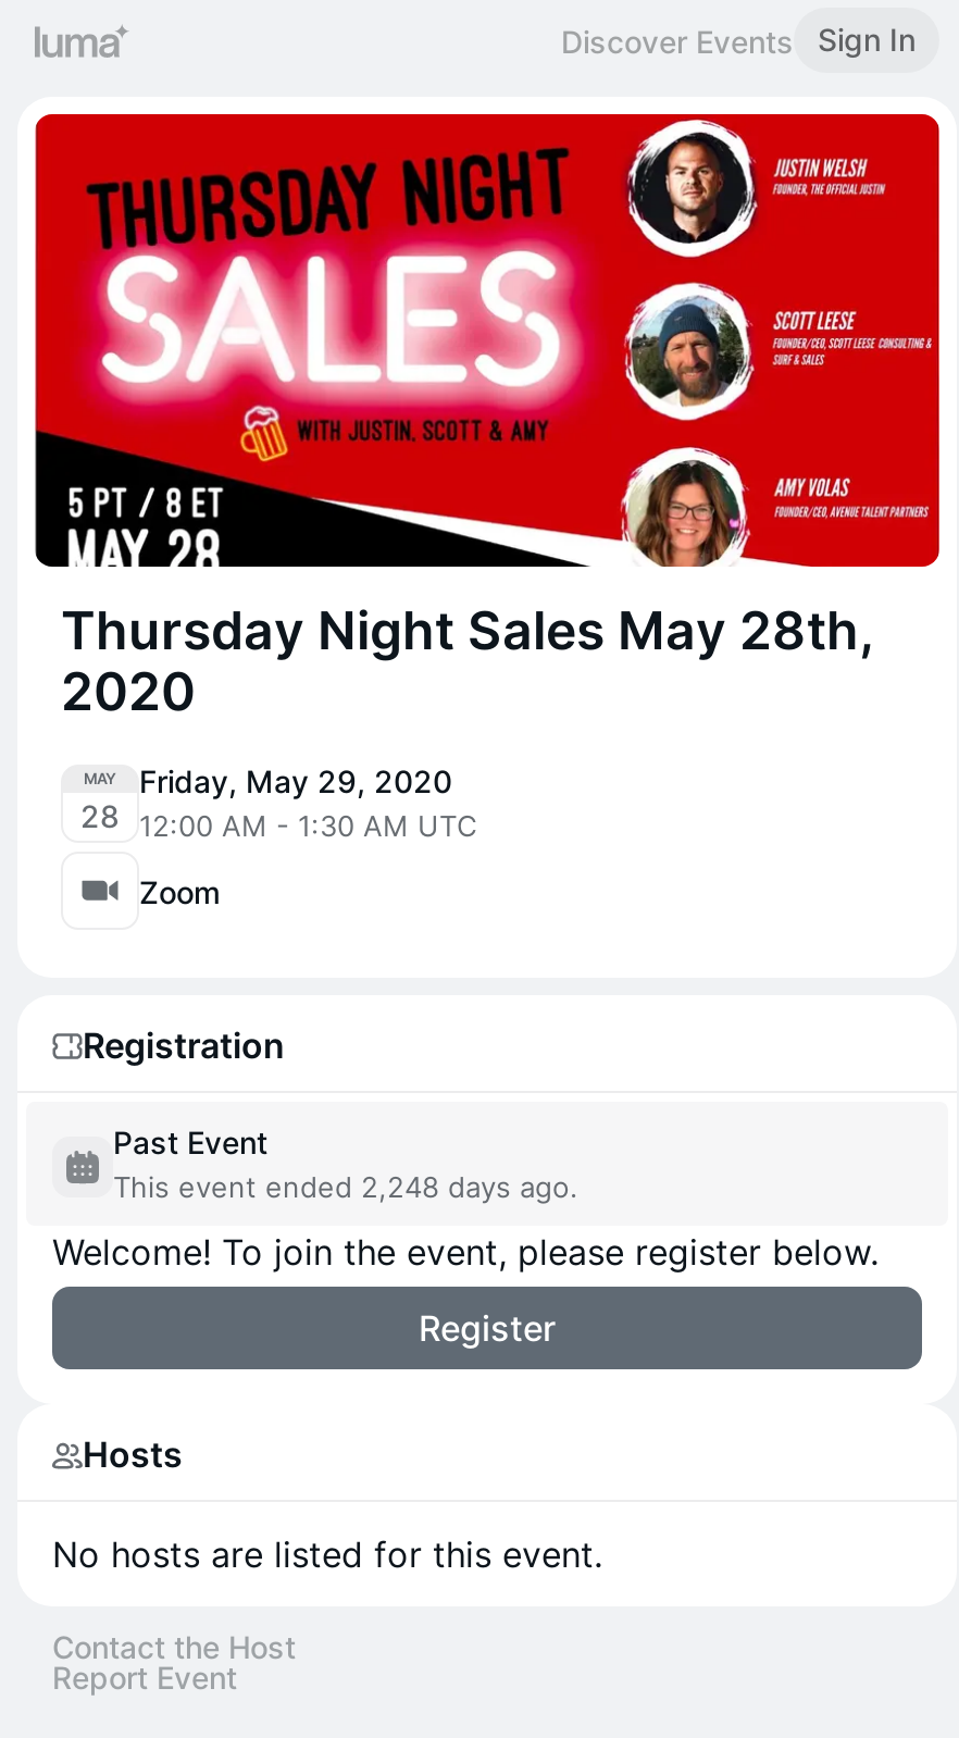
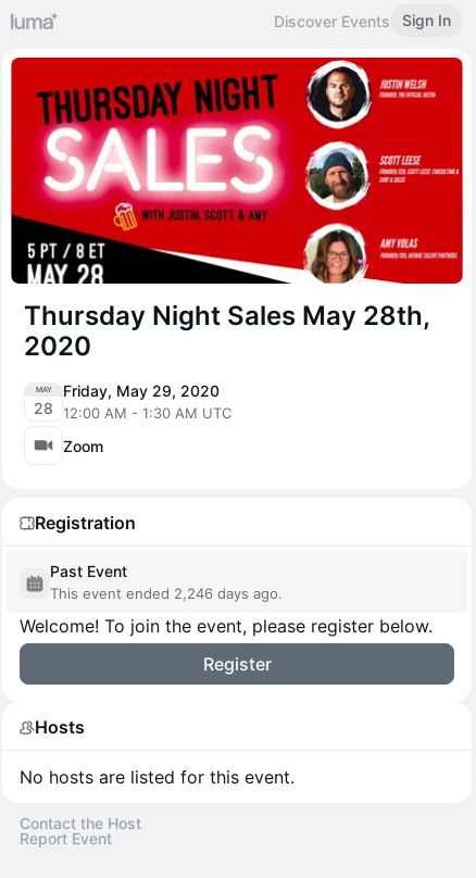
[113,1169,578,1204] This event ended 2,248 days ago. -> [50,585,283,602] This event ended 2,246 days ago.

